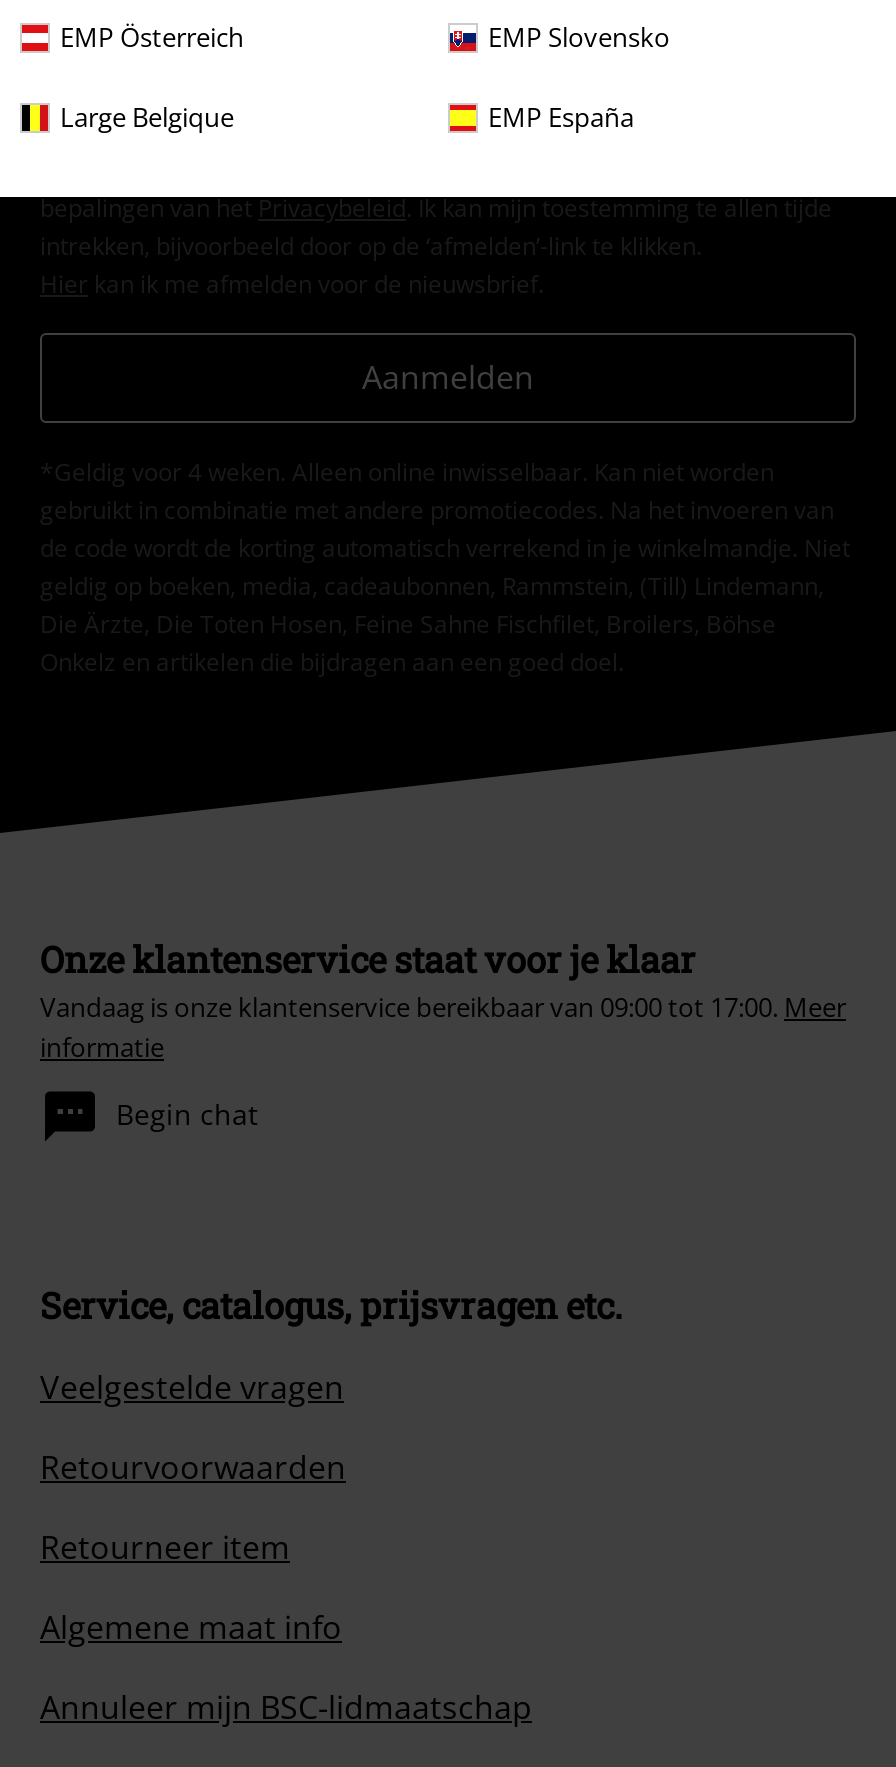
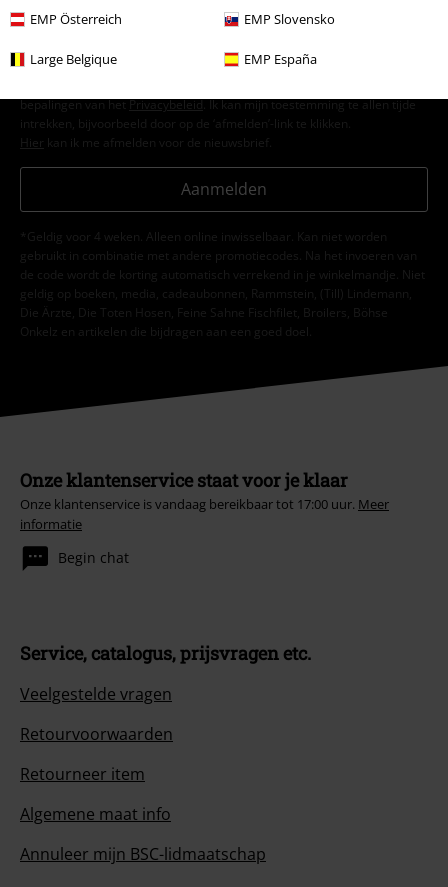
[40,989,846,1025] Vandaag is onze klantenservice bereikbaar van 09:00 tot 17:00. Meer -> [20,495,389,513] Onze klantenservice is vandaag bereikbaar tot 17:00 uur. Meer

